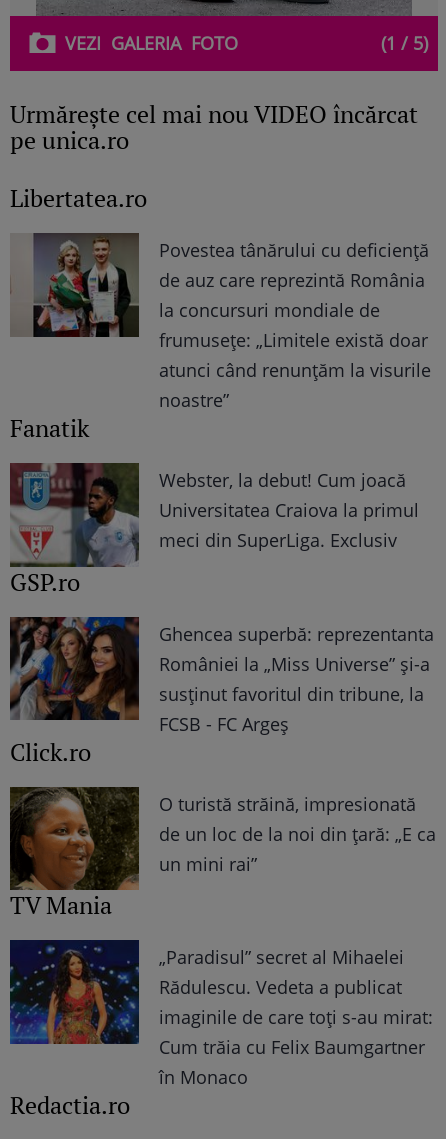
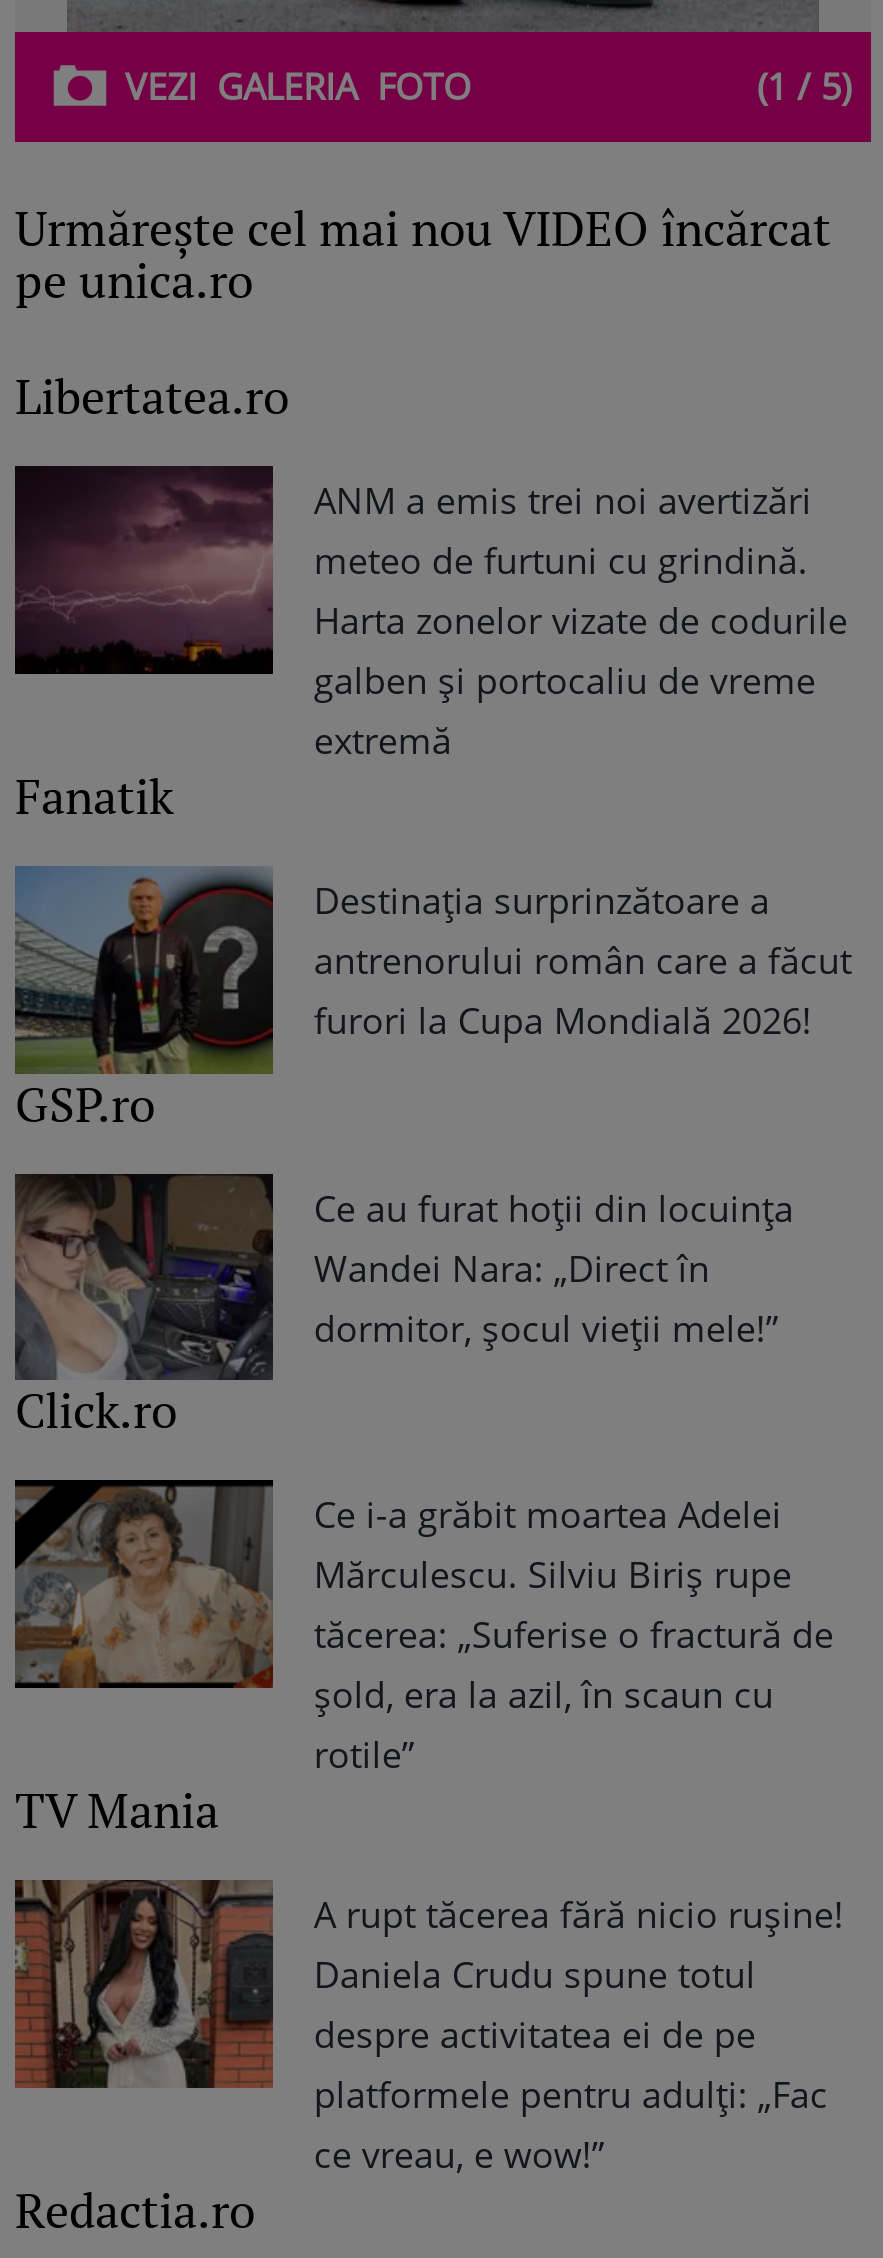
[10,233,431,412] [image] | Povestea tânărului cu deficiență | de auz care reprezintă România | la concursuri mondiale de | frumusețe: „Limitele există doar | atunci când renunțăm la visurile | noastre” -> [13,464,848,764] [image] | ANM a emis trei noi avertizări | meteo de furtuni cu grindină. | Harta zonelor vizate de codurile | galben și portocaliu de vreme | extremă
moved [10,412,89,444] -> [15,764,173,828]: Fanatik
[9,462,419,567] [image] | Webster, la debut! Cum joacă | Universitatea Craiova la primul | meci din SuperLiga. Exclusiv -> [13,866,852,1076] [image] | Destinația surprinzătoare a | antrenorului român care a făcut | furori la Cupa Mondială 2026!
moved [10,566,80,598] -> [15,1071,155,1135]: GSP.ro
[9,616,434,736] [image] | Ghencea superbă: reprezentanta | României la „Miss Universe” și-a | susținut favoritul din tribune, la | FCSB - FC Argeș -> [15,1172,794,1382] [image] | Ce au furat hoții din locuința | Wandei Nara: „Direct în | dormitor, șocul vieții mele!”
moved [10,736,91,768] -> [15,1378,177,1442]: Click.ro
[9,786,436,891] [image] | O turistă străină, impresionată | de un loc de la noi din țară: „E ca | un mini rai” -> [13,1478,834,1778] [image] | Ce i-a grăbit moartea Adelei | Mărculescu. Silviu Biriș rupe | tăcerea: „Suferise o fractură de | șold, era la azil, în scaun cu | rotile”
[9,939,433,1089] [image] | „Paradisul” secret al Mihaelei | Rădulescu. Vedeta a publicat | imaginile de care toți s-au mirat: | Cum trăia cu Felix Baumgartner | în Monaco -> [13,1878,844,2178] [image] | A rupt tăcerea fără nicio rușine! | Daniela Crudu spune totul | despre activitatea ei de pe | platformele pentru adulți: „Fac | ce vreau, e wow!”

